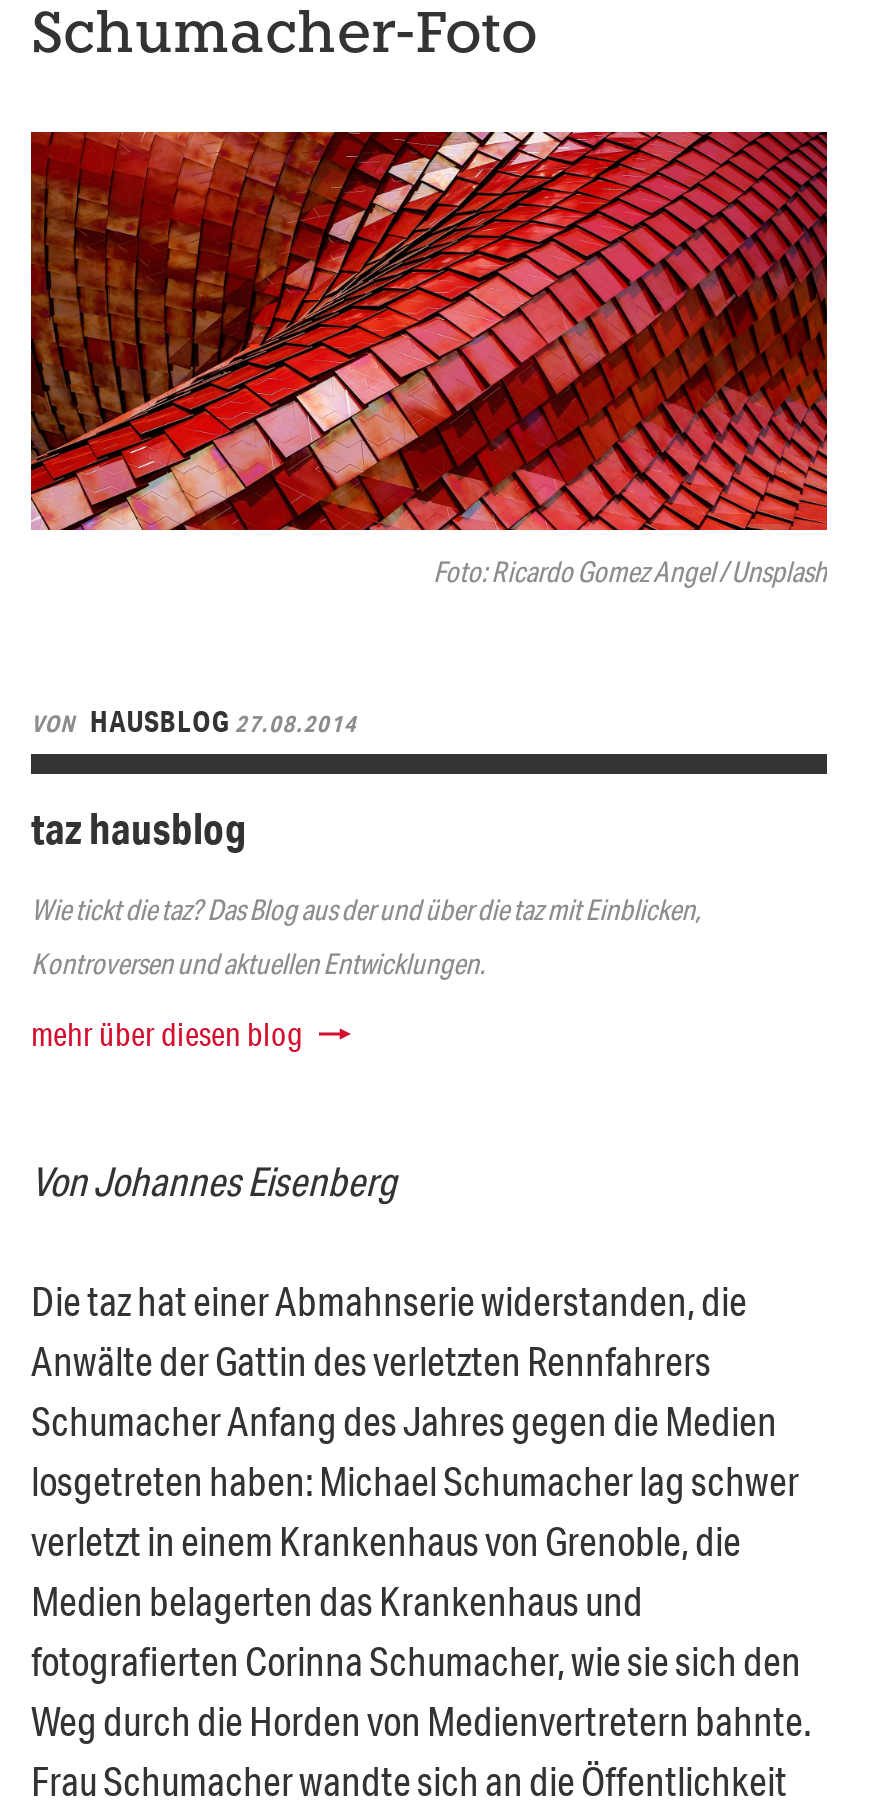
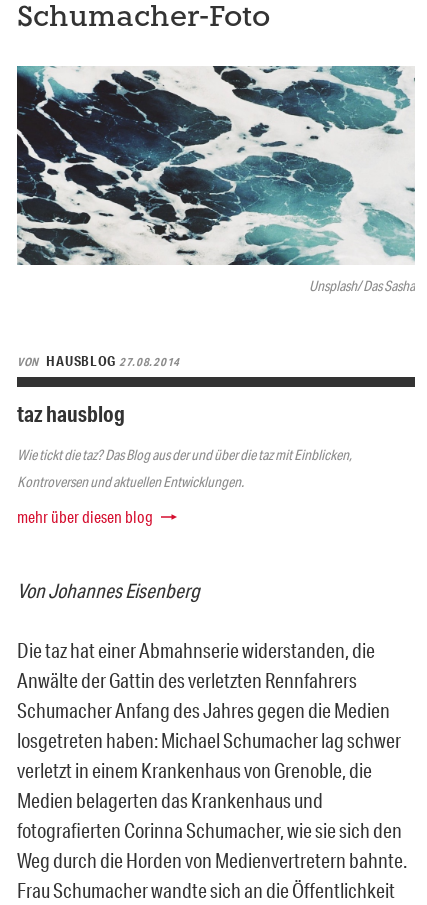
[29,130,829,590] [image] | Foto: Ricardo Gomez Angel / Unsplash -> [16,65,416,295] [image] | Unsplash/ Das Sasha

